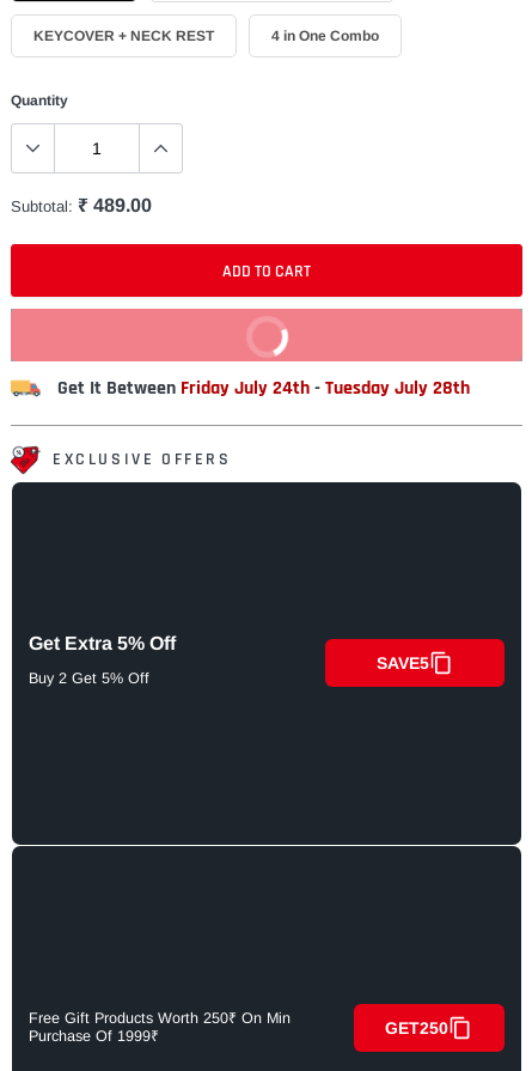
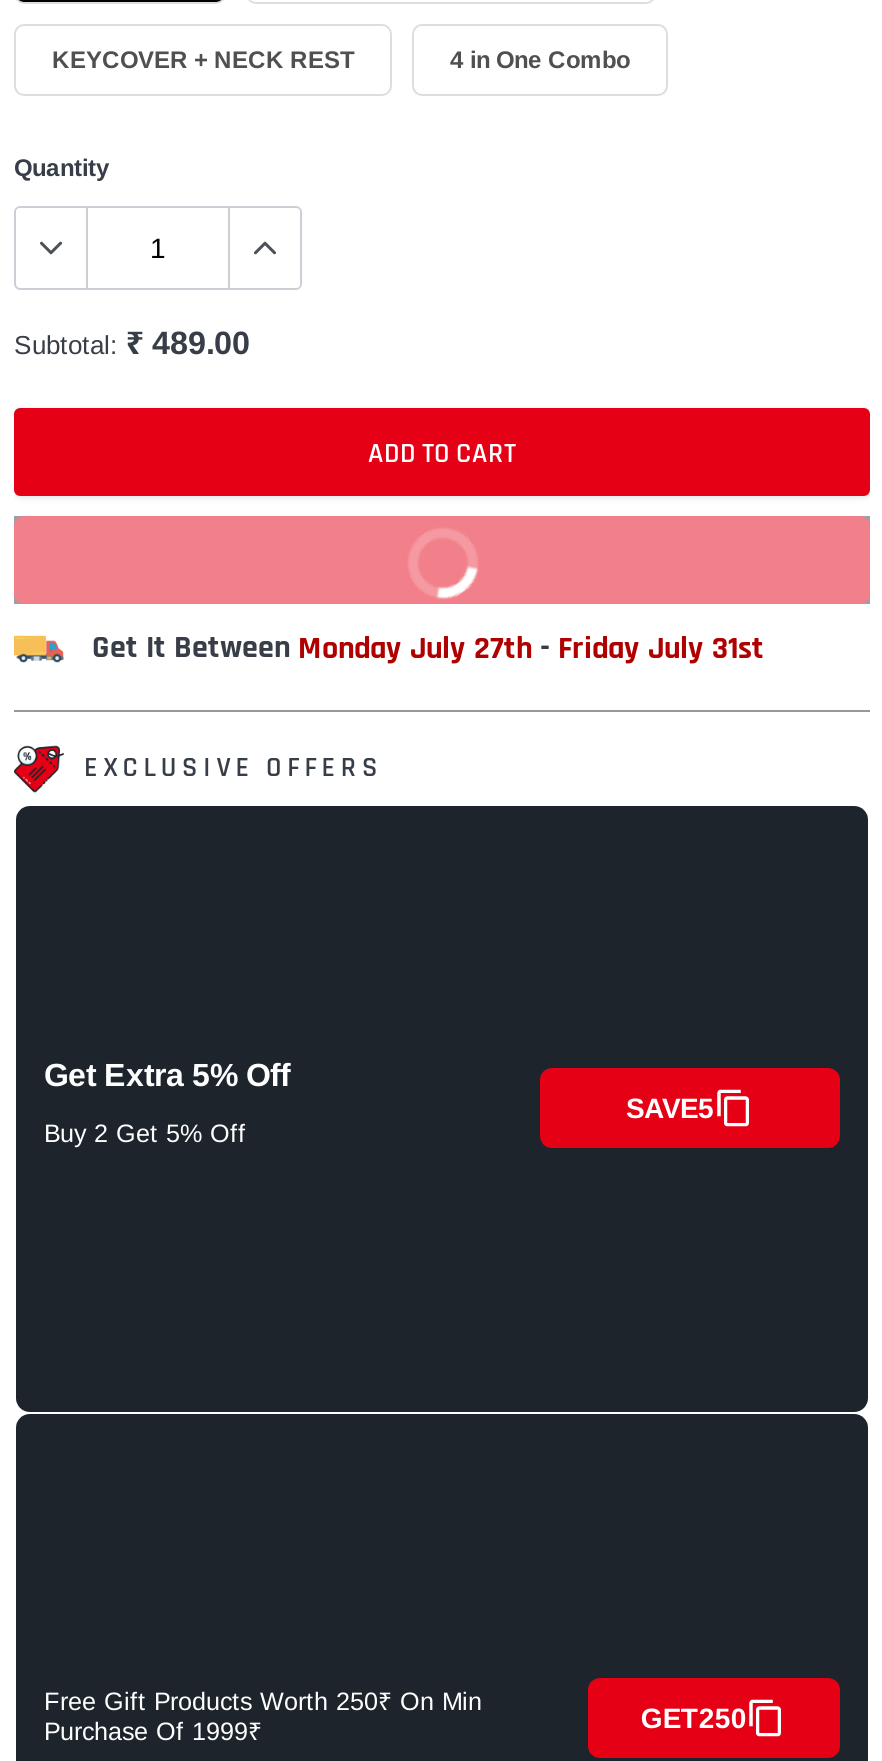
[53,375,470,400] Get It Between Friday July 24th - Tuesday July 28th -> [84,627,764,669] Get It Between Monday July 27th - Friday July 31st

